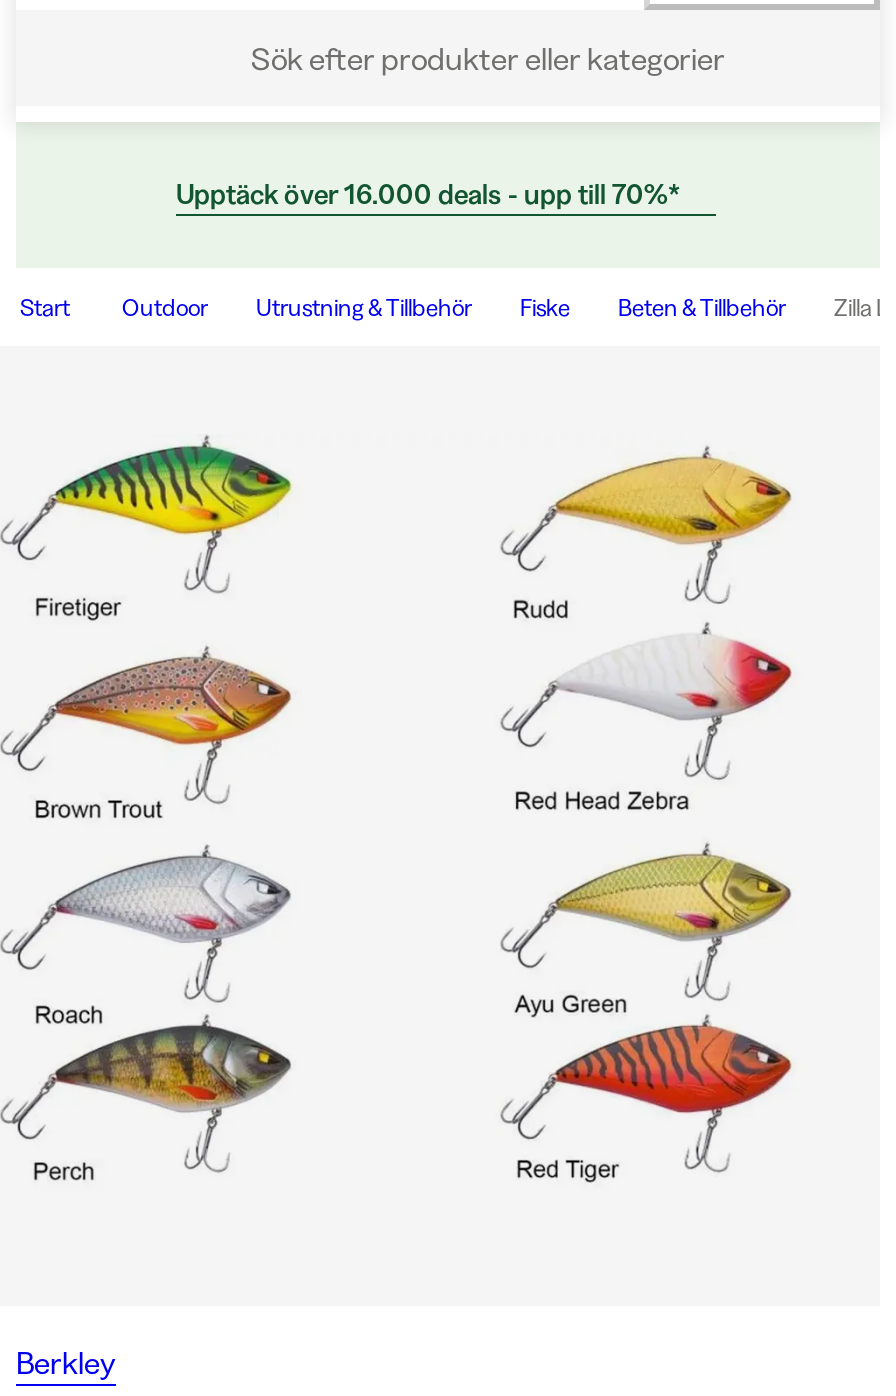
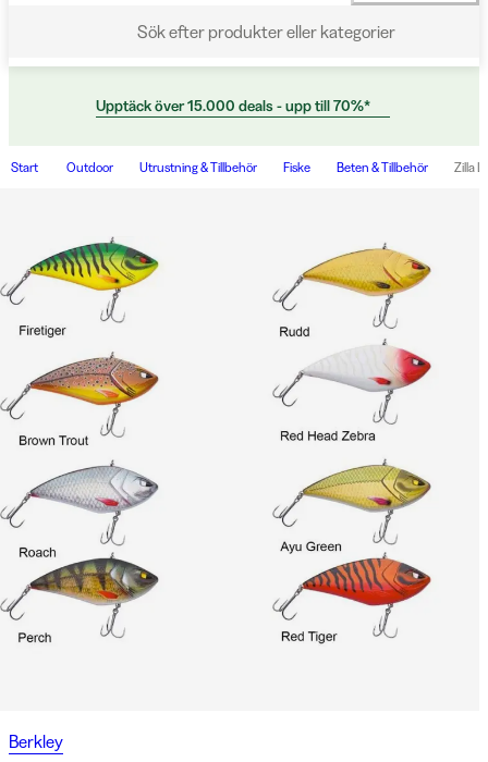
[176,176,680,212] Upptäck över 16.000 deals - upp till 70%* -> [96,96,370,115] Upptäck över 15.000 deals - upp till 70%*

